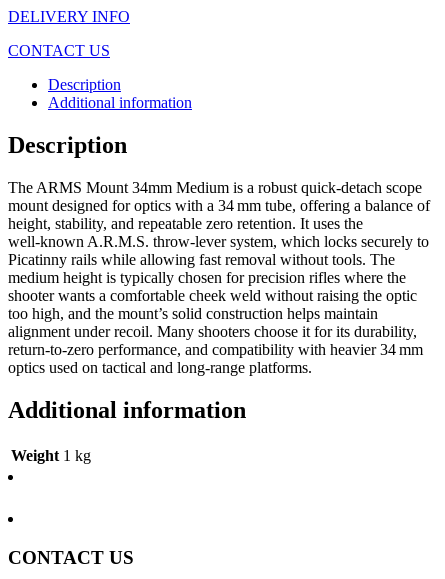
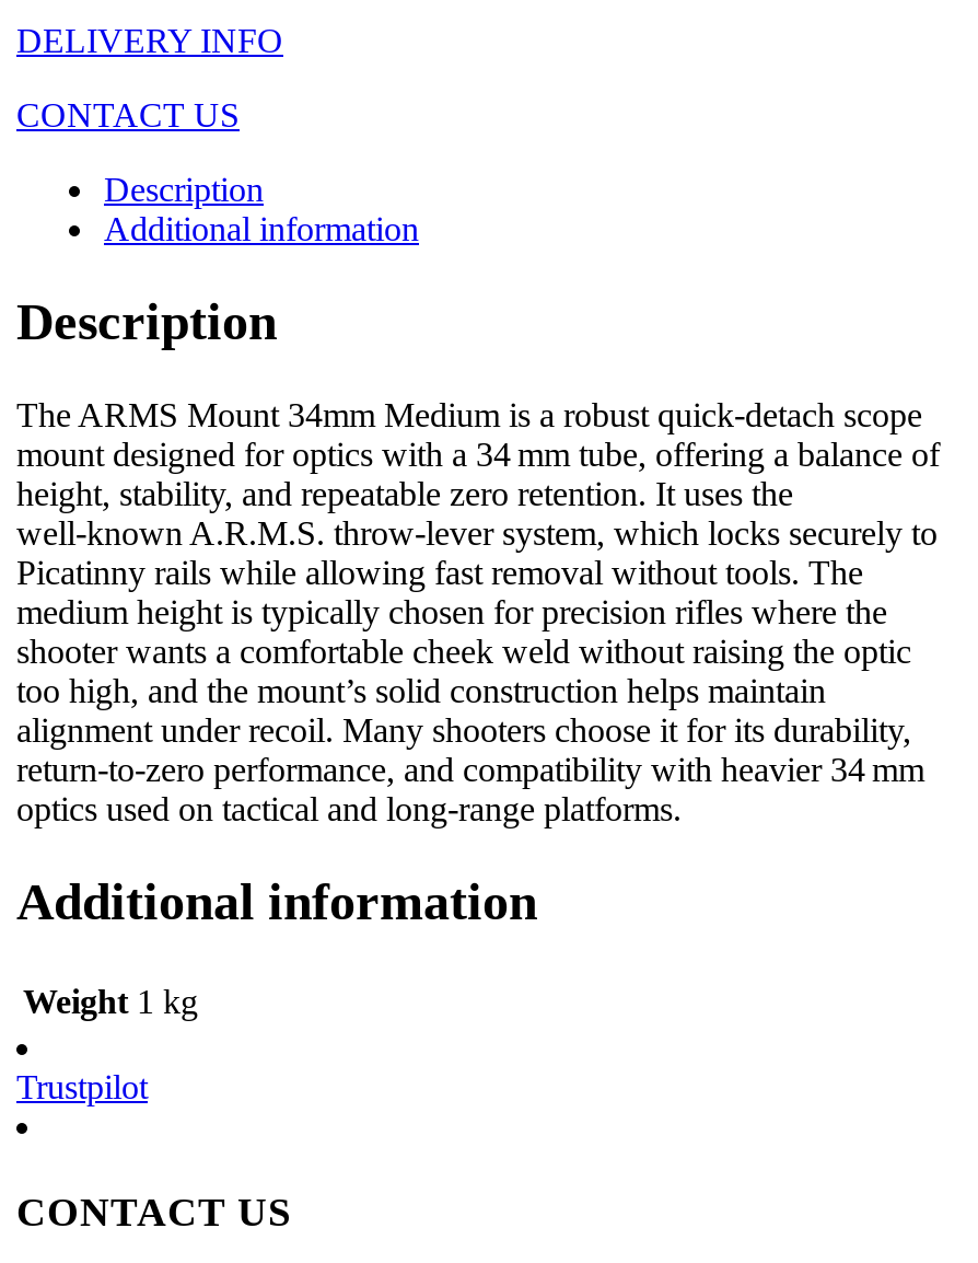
none -> [16,1068,148,1105] Trustpilot

